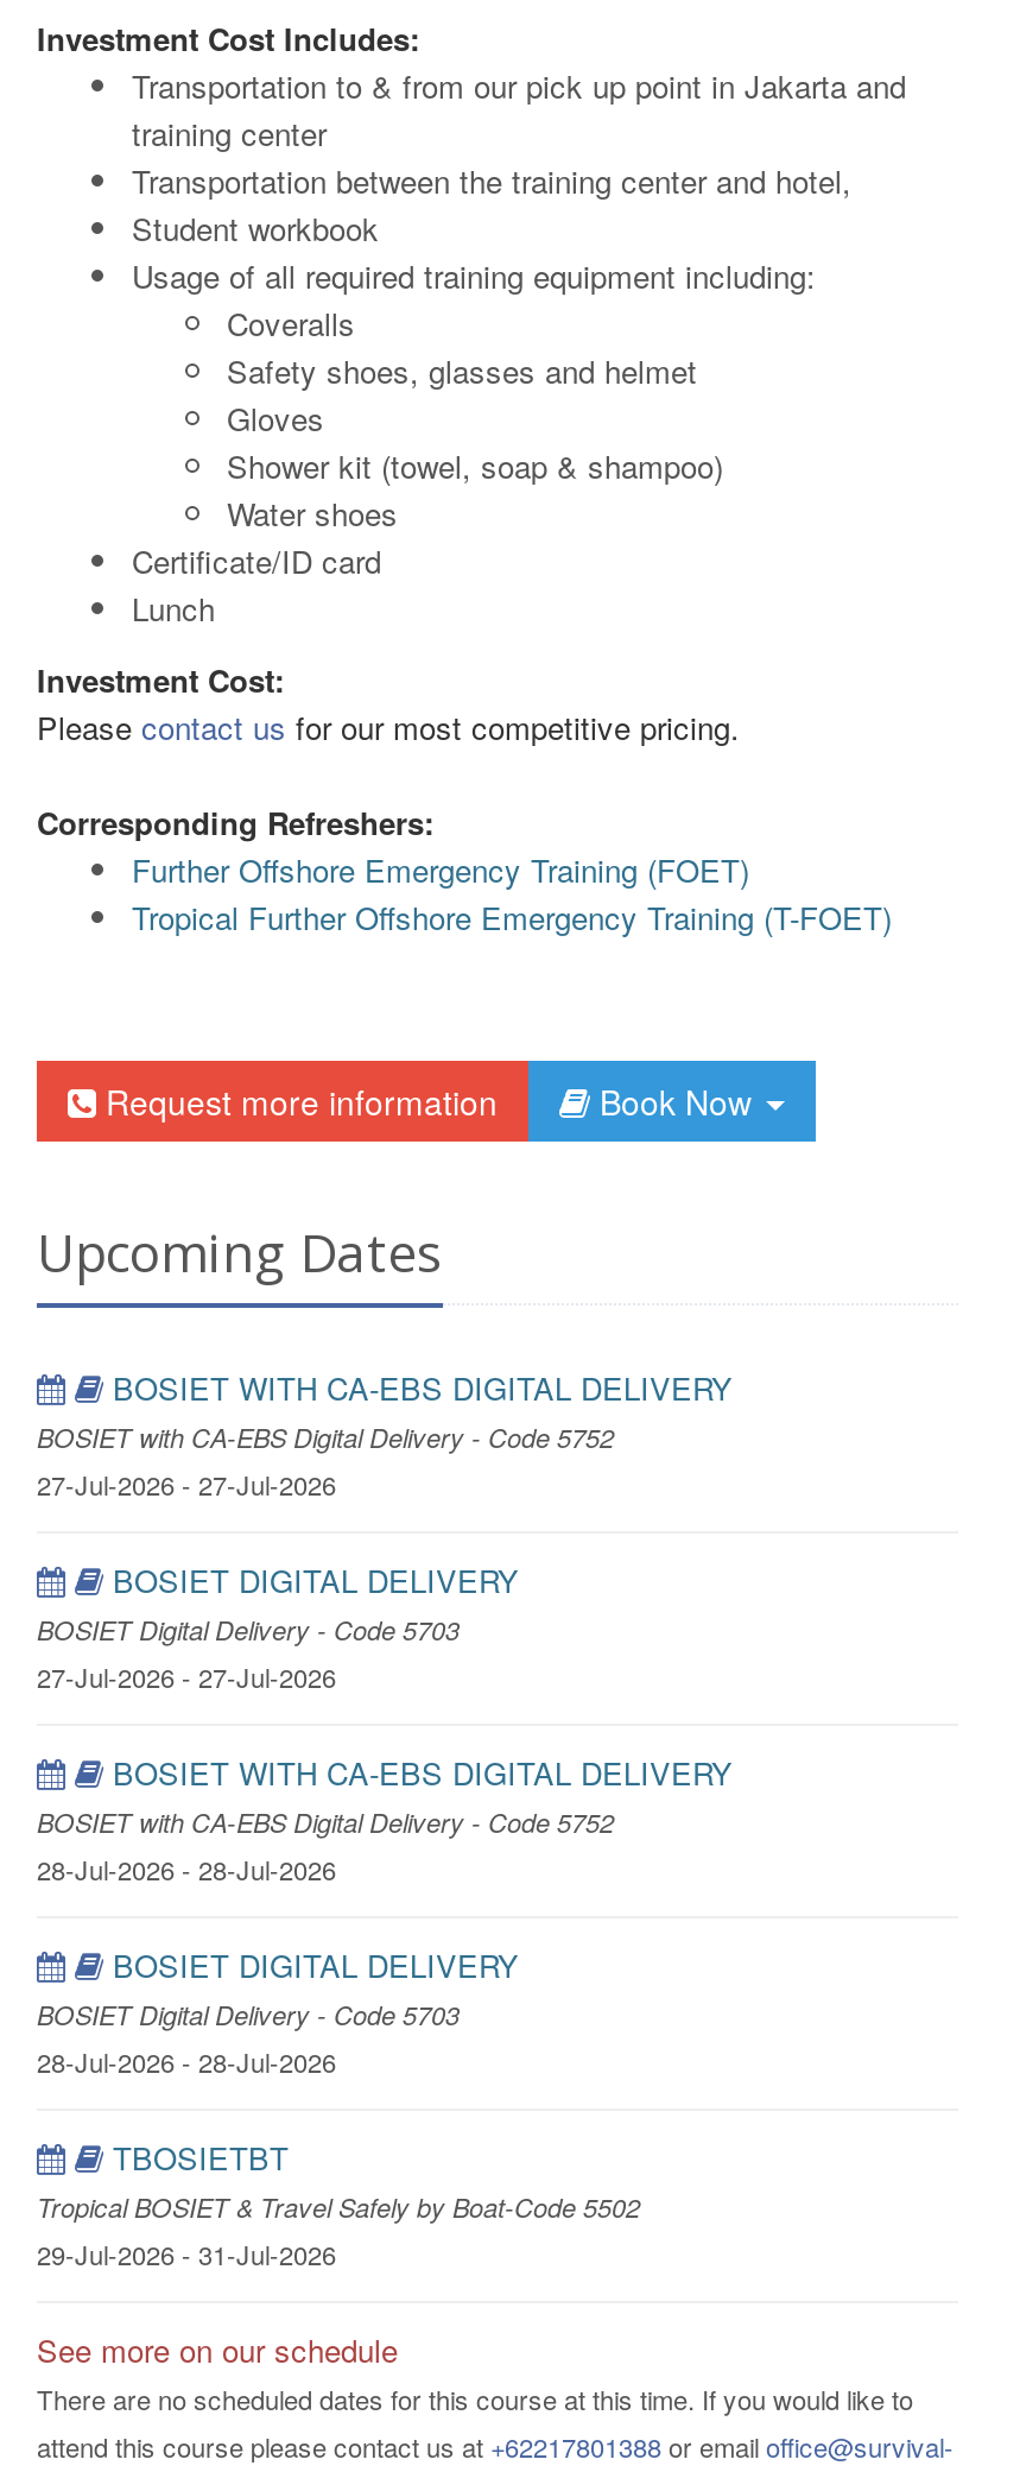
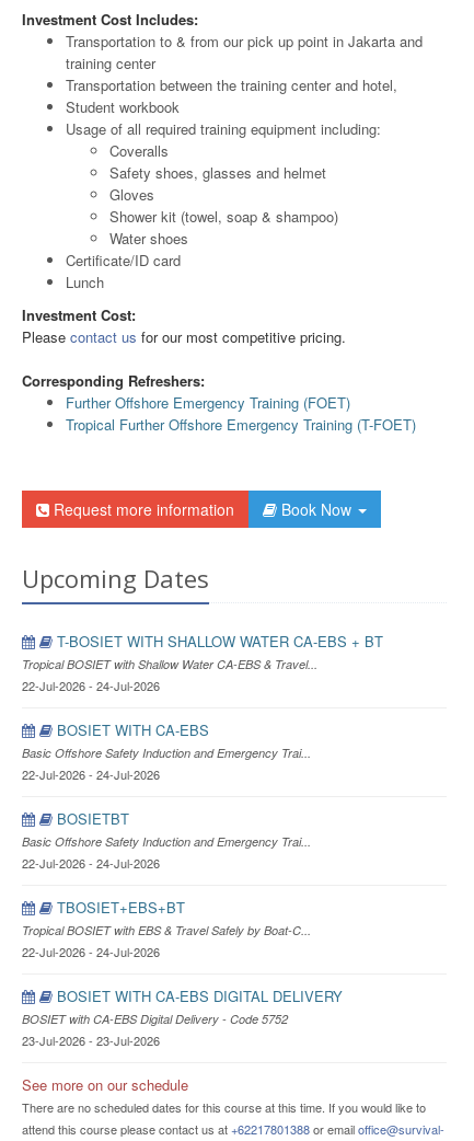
none -> [22,631,383,960] T-BOSIET WITH SHALLOW WATER CA-EBS + BT | Tropical BOSIET with Shallow Water CA-EBS & Travel... | 22-Jul-2026 - 24-Jul-2026 | BOSIET WITH CA-EBS | Basic Offshore Safety Induction and Emergency Trai... | 22-Jul-2026 - 24-Jul-2026 | BOSIETBT | Basic Offshore Safety Induction and Emergency Trai... | 22-Jul-2026 - 24-Jul-2026 | TBOSIET+EBS+BT | Tropical BOSIET with EBS & Travel Safely by Boat-C... | 22-Jul-2026 - 24-Jul-2026
moved [37,1365,733,1455] -> [22,986,343,1027]: BOSIET WITH CA-EBS DIGITAL DELIVERY | BOSIET with CA-EBS Digital Delivery - Code 5752
[37,1465,733,2272] 27-Jul-2026 - 27-Jul-2026 | BOSIET DIGITAL DELIVERY | BOSIET Digital Delivery - Code 5703 | 27-Jul-2026 - 27-Jul-2026 | BOSIET WITH CA-EBS DIGITAL DELIVERY | BOSIET with CA-EBS Digital Delivery - Code 5752 | 28-Jul-2026 - 28-Jul-2026 | BOSIET DIGITAL DELIVERY | BOSIET Digital Delivery - Code 5703 | 28-Jul-2026 - 28-Jul-2026 | TBOSIETBT | Tropical BOSIET & Travel Safely by Boat-Code 5502 | 29-Jul-2026 - 31-Jul-2026 -> [22,1031,160,1049] 23-Jul-2026 - 23-Jul-2026

